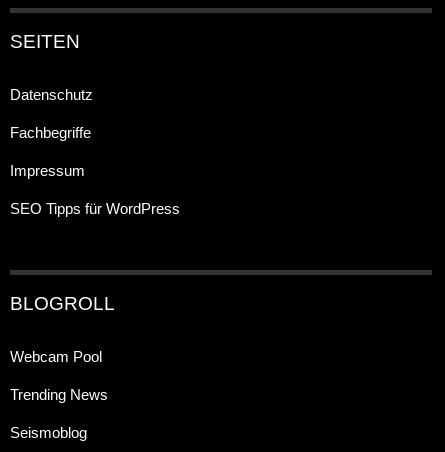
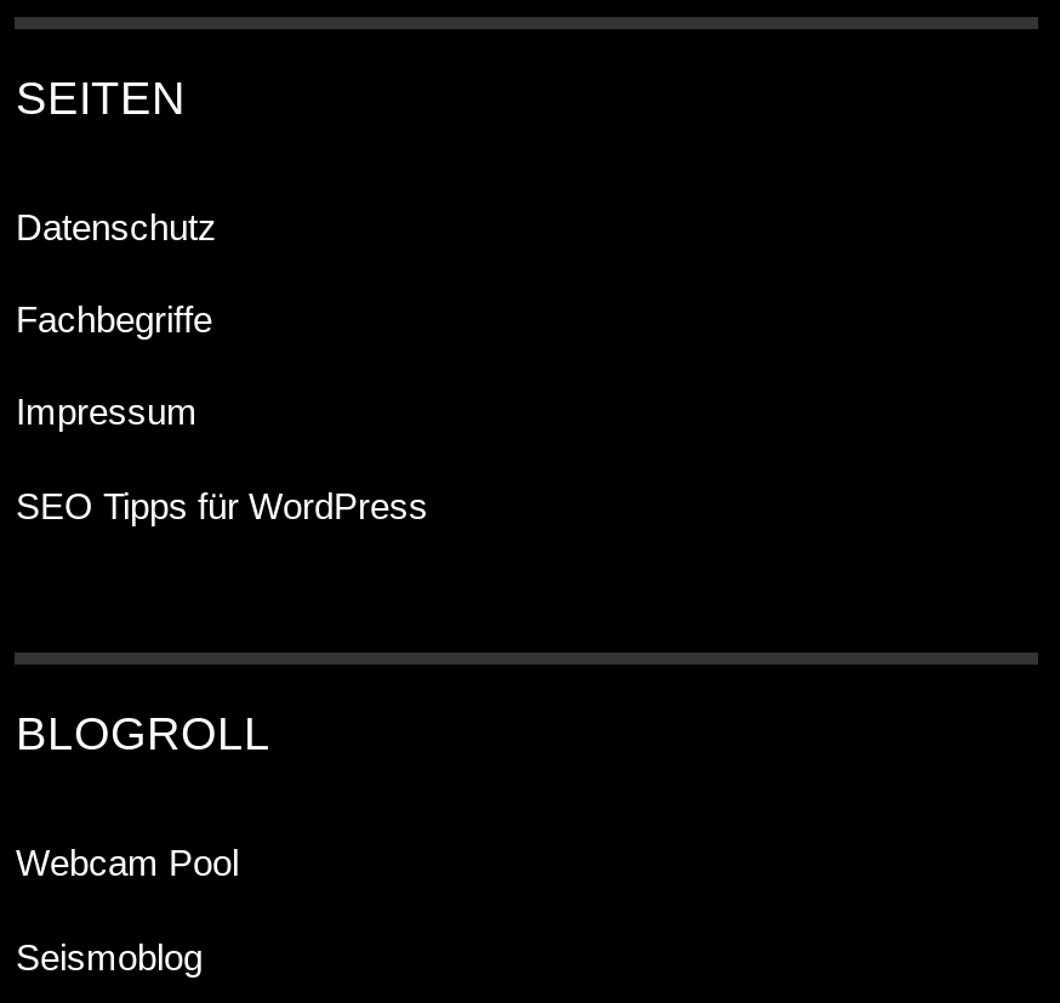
[10,386,108,403] Trending News -> none

